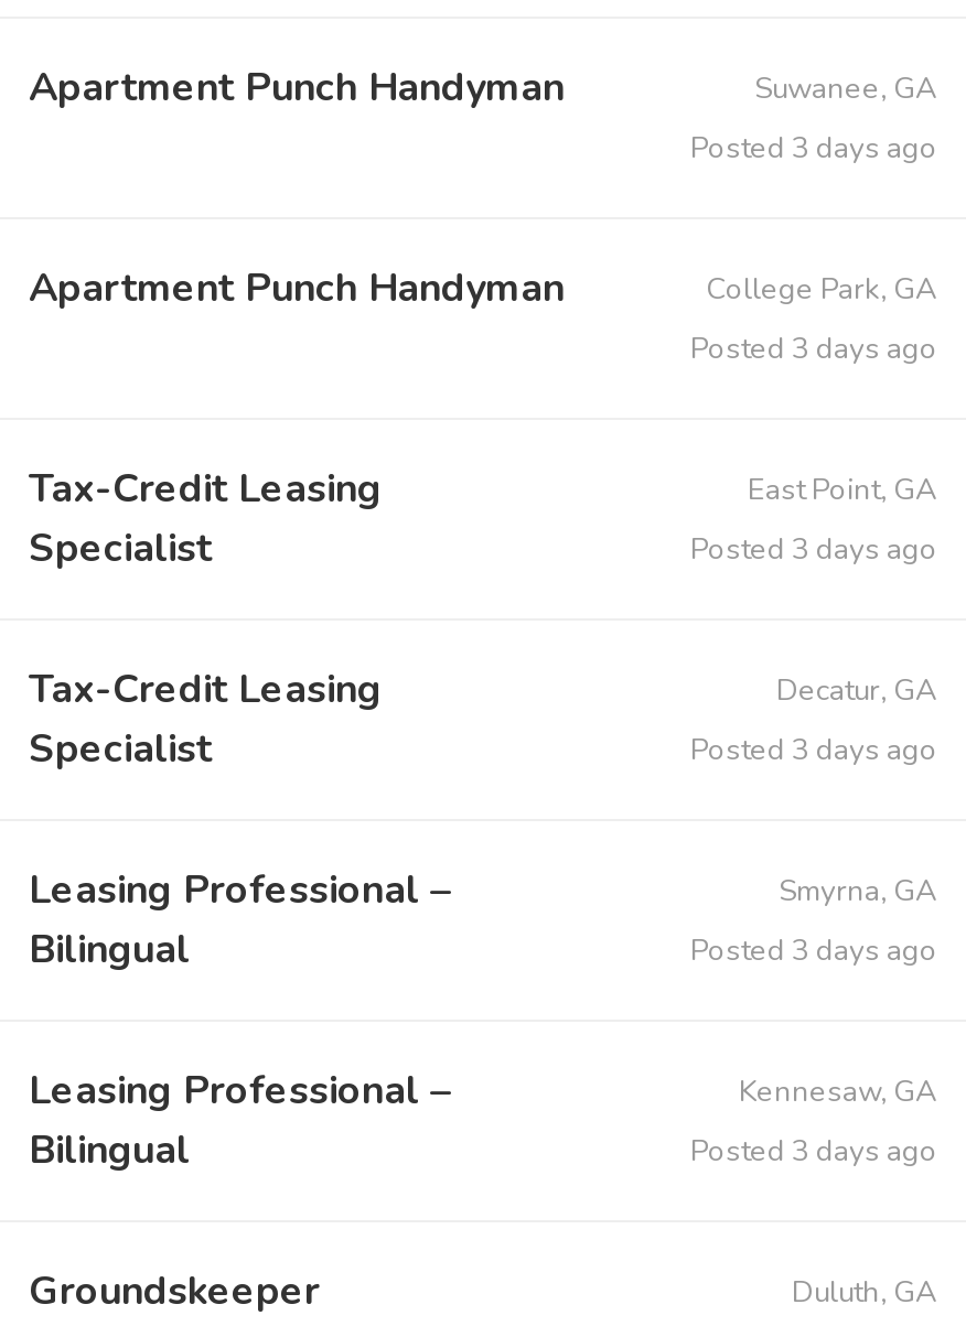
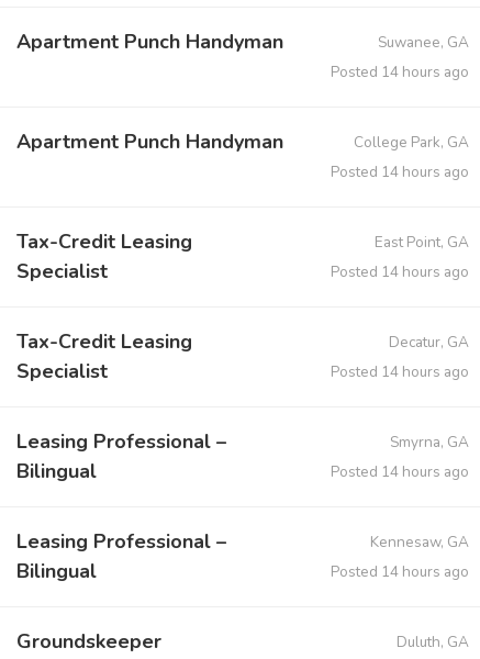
[690,126,937,168] Posted 3 days ago -> [331,61,469,82] Posted 14 hours ago
[690,327,937,369] Posted 3 days ago -> [331,161,469,182] Posted 14 hours ago
[690,528,937,569] Posted 3 days ago -> [331,261,469,282] Posted 14 hours ago
[690,728,937,770] Posted 3 days ago -> [331,361,469,382] Posted 14 hours ago
[690,929,937,971] Posted 3 days ago -> [331,461,469,482] Posted 14 hours ago
[690,1129,937,1171] Posted 3 days ago -> [331,561,469,582] Posted 14 hours ago

